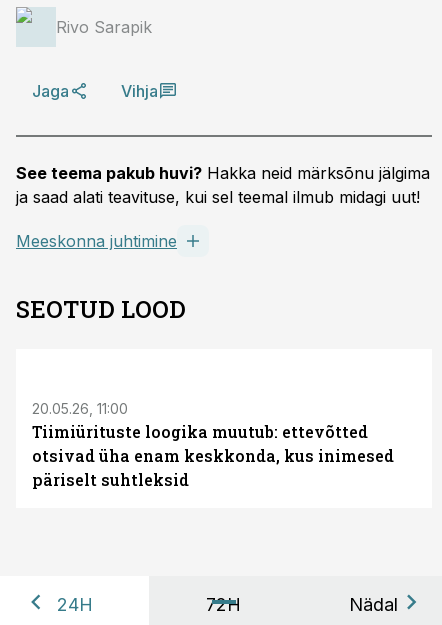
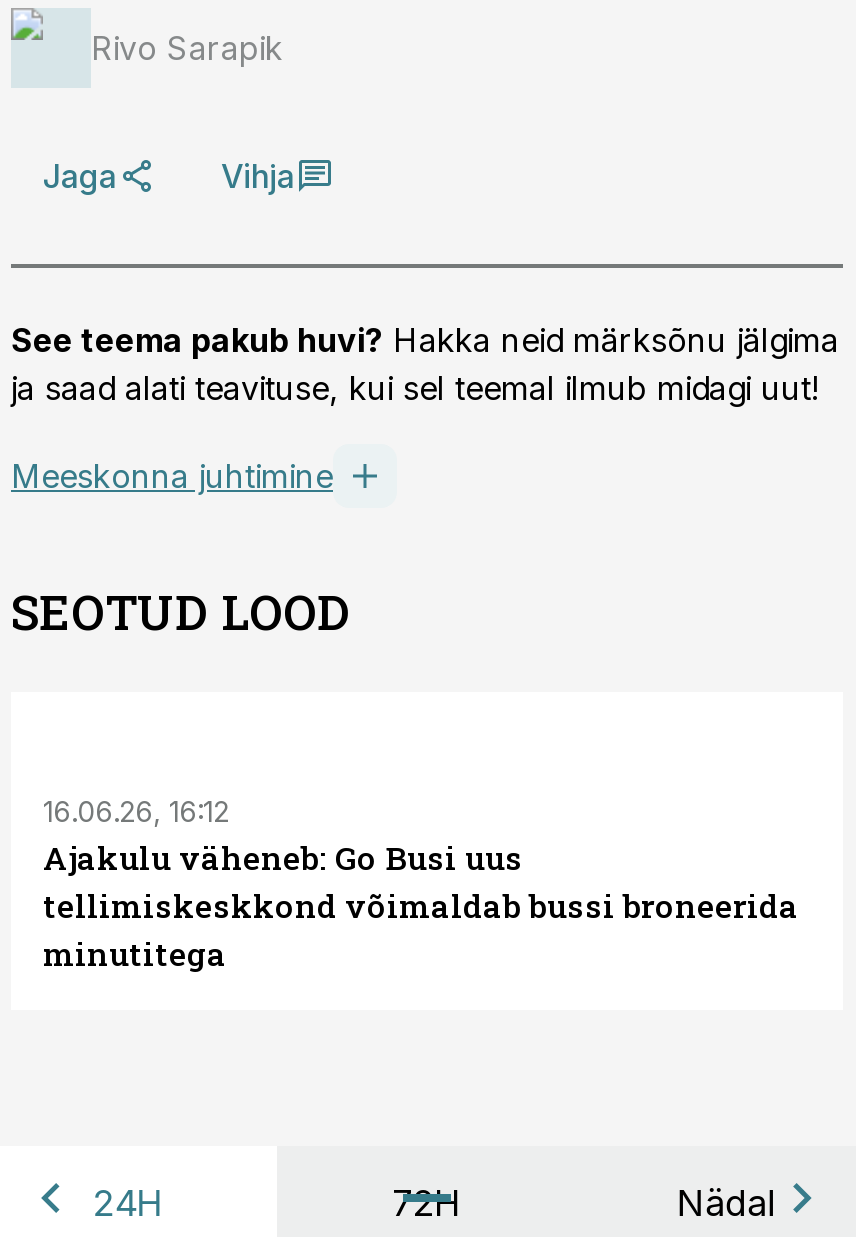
[32,400,394,490] 20.05.26, 11:00 | Tiimiürituste loogika muutub: ettevõtted | otsivad üha enam keskkonda, kus inimesed | päriselt suhtleksid -> [43,794,799,974] 16.06.26, 16:12 | Ajakulu väheneb: Go Busi uus | tellimiskeskkond võimaldab bussi broneerida | minutitega

